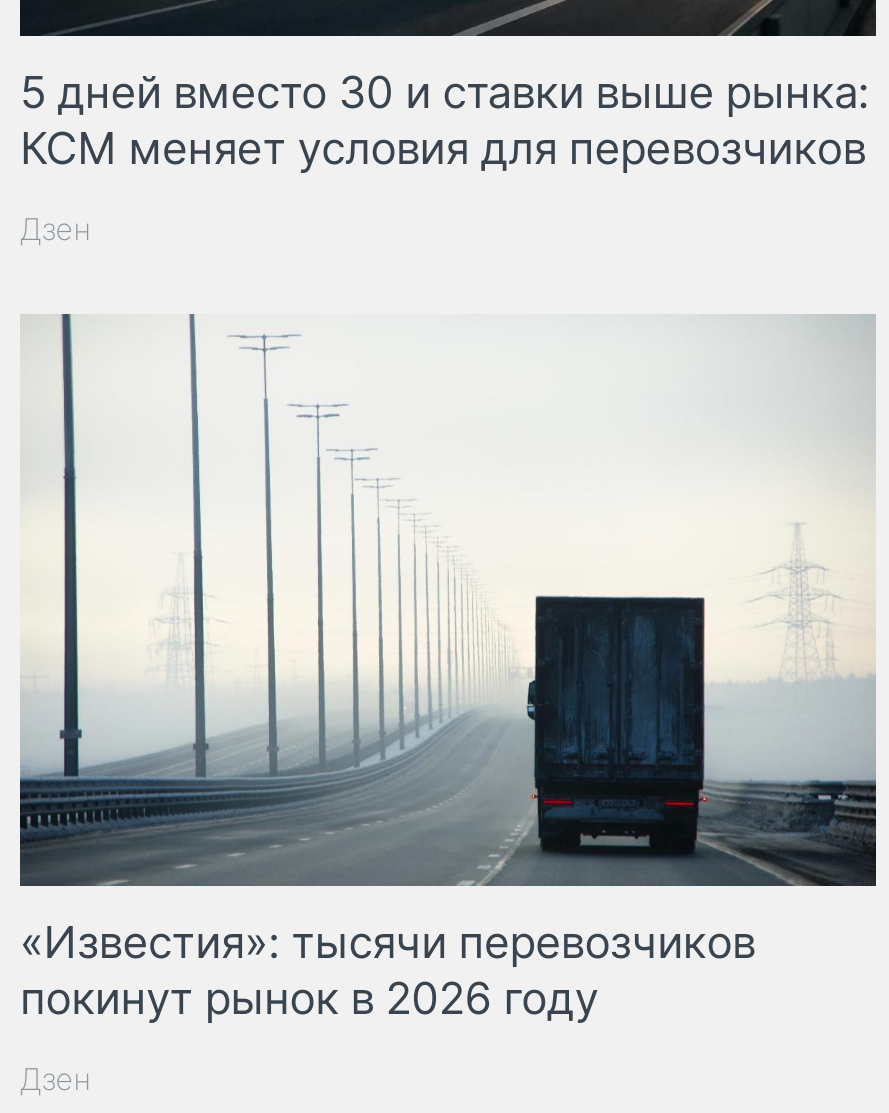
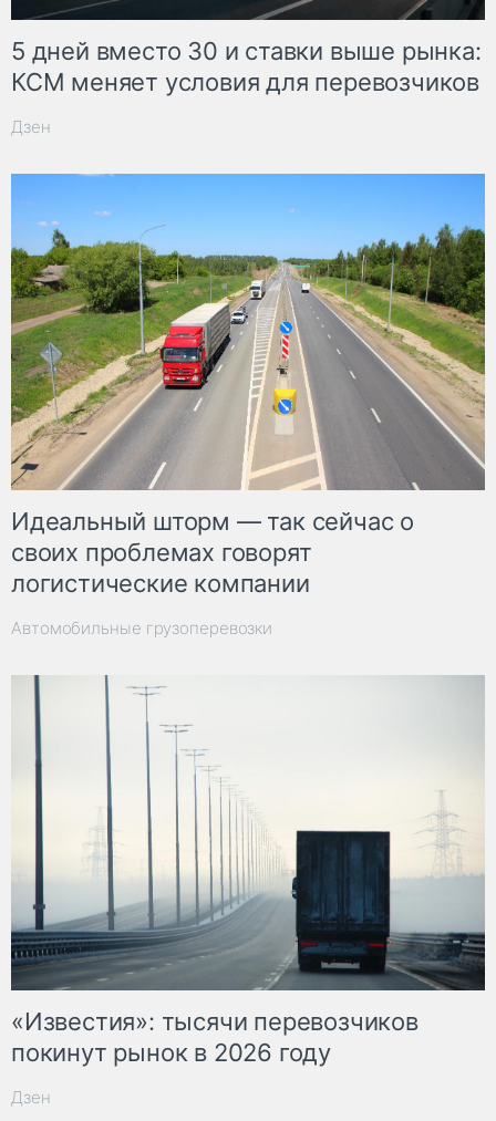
none -> [10,173,486,638] [image] | Идеальный шторм — так сейчас о | своих проблемах говорят | логистические компании | Автомобильные грузоперевозки

